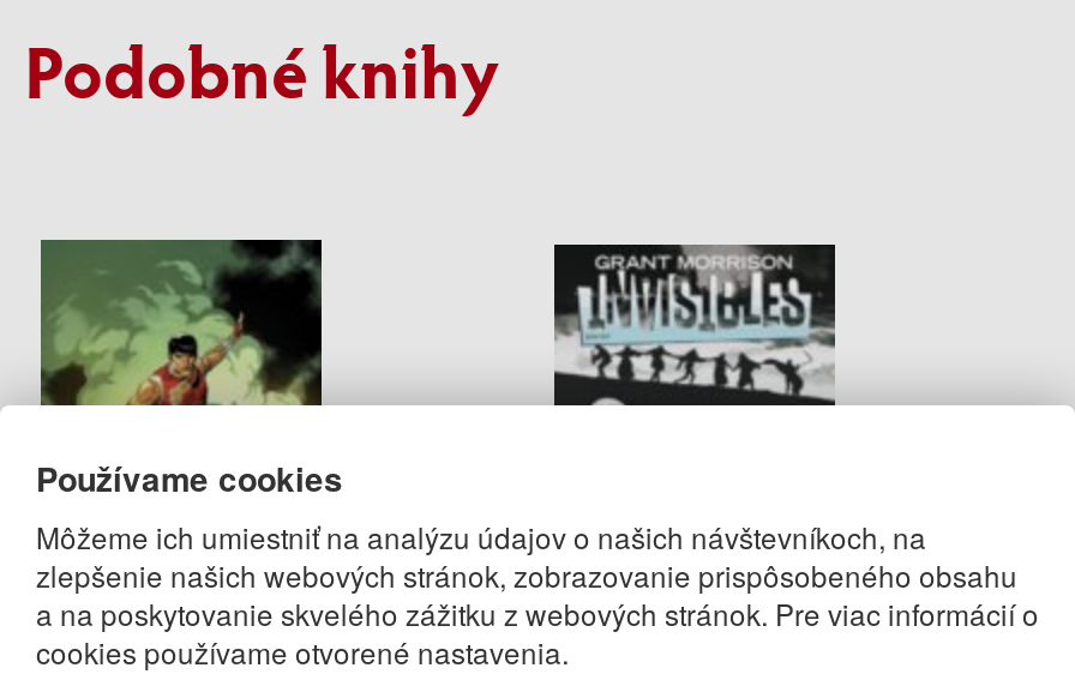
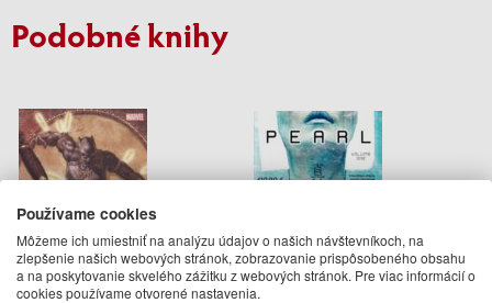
[41,237,324,408] [image] -> [19,108,148,181] [image]
[552,242,837,408] [image] -> [254,110,383,181] [image]

